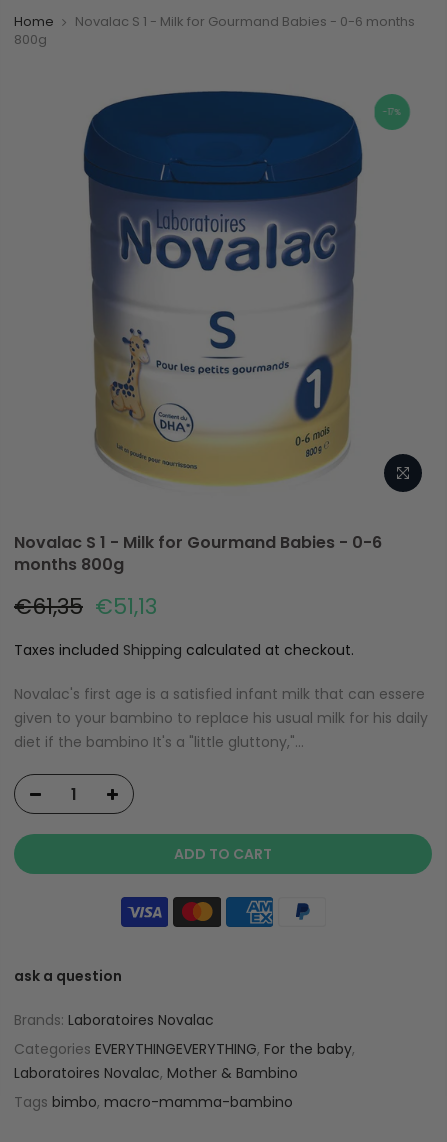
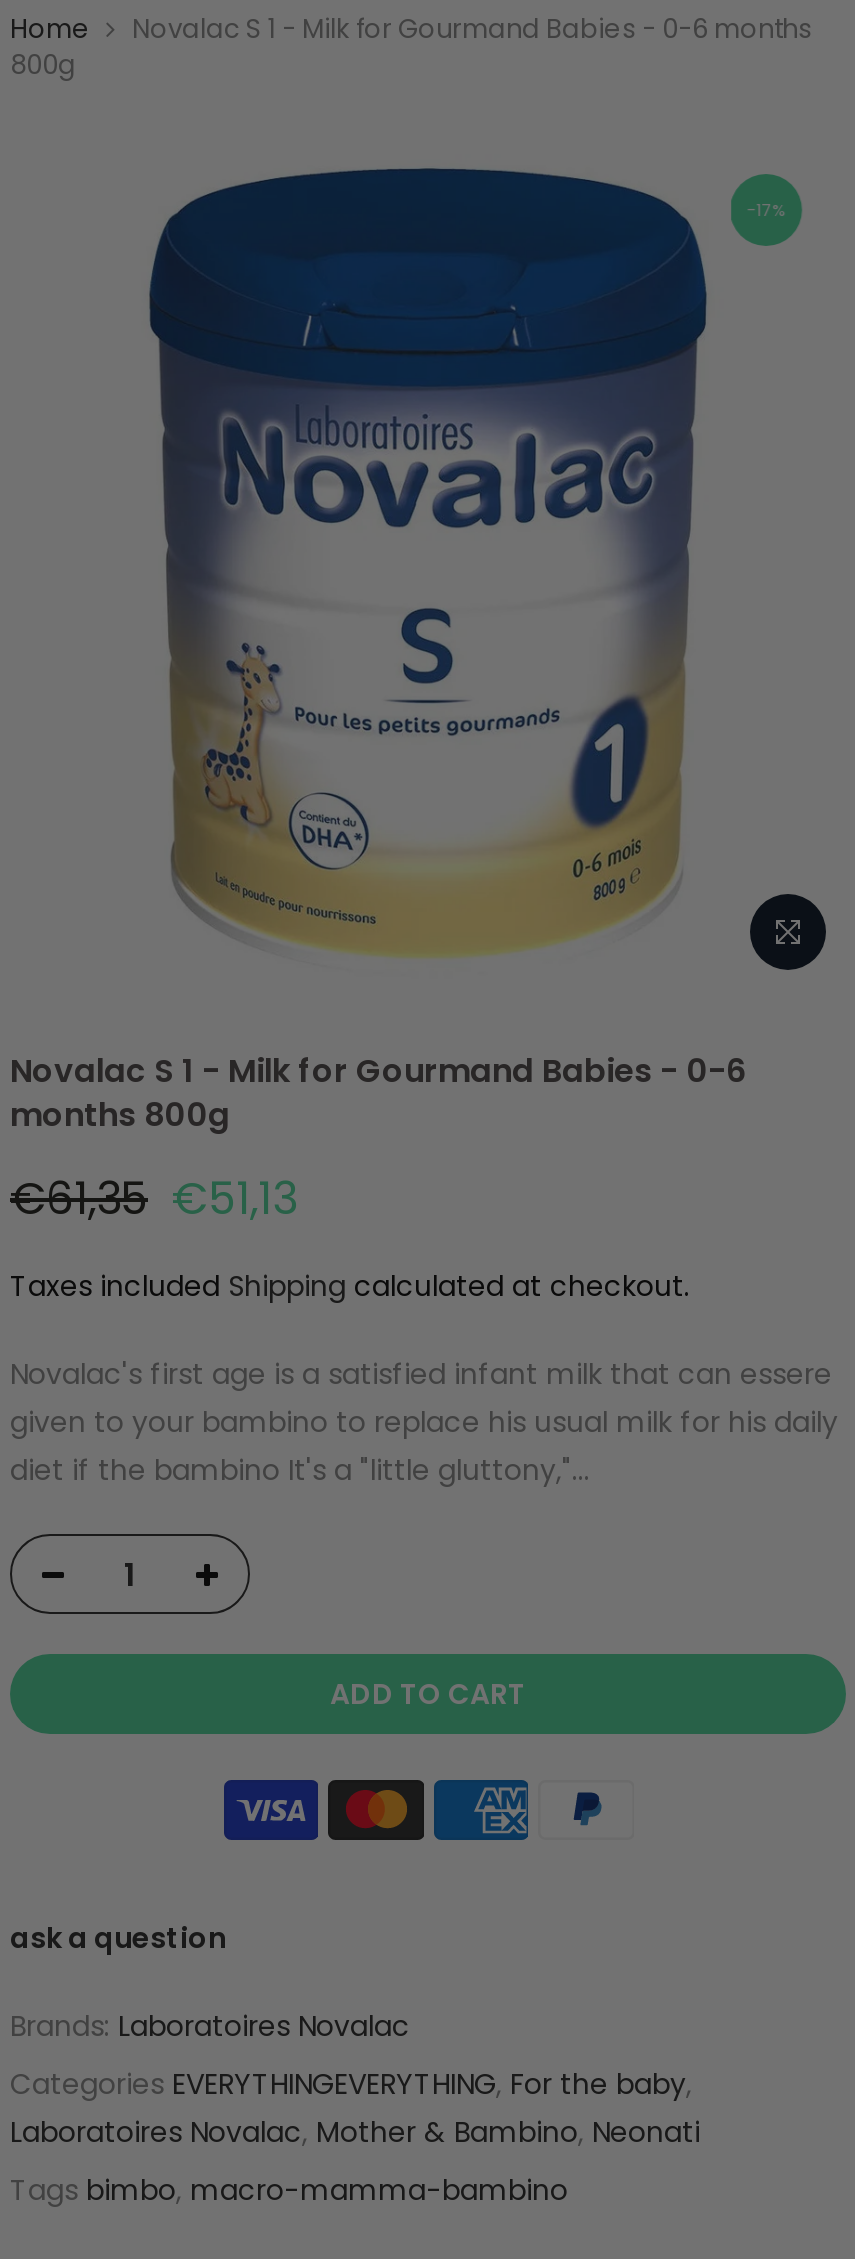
[14,1063,298,1083] Laboratoires Novalac, Mother & Bambino -> [10,2112,700,2152] Laboratoires Novalac, Mother & Bambino, Neonati

